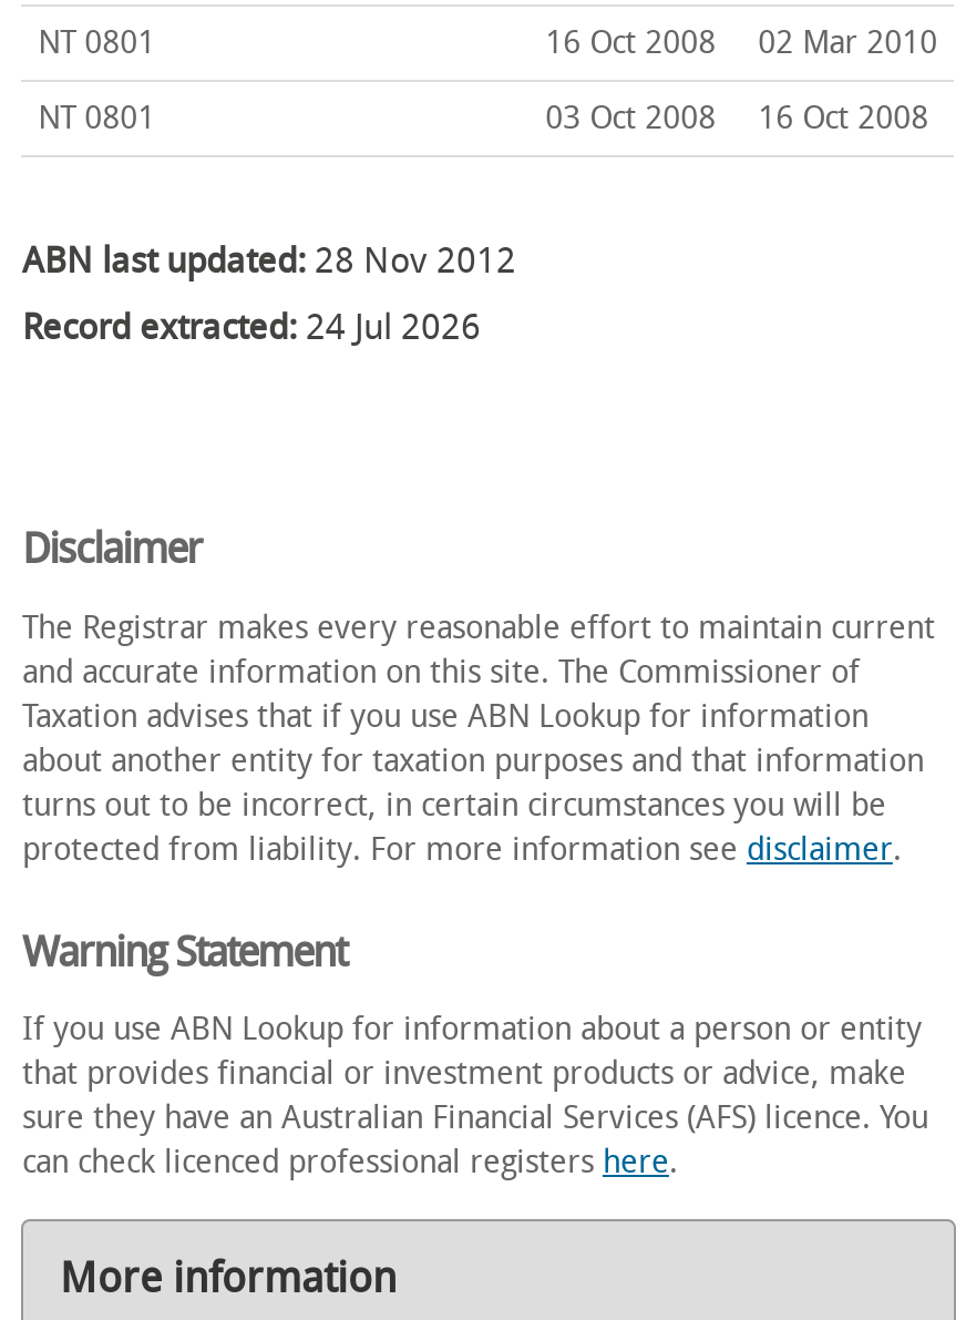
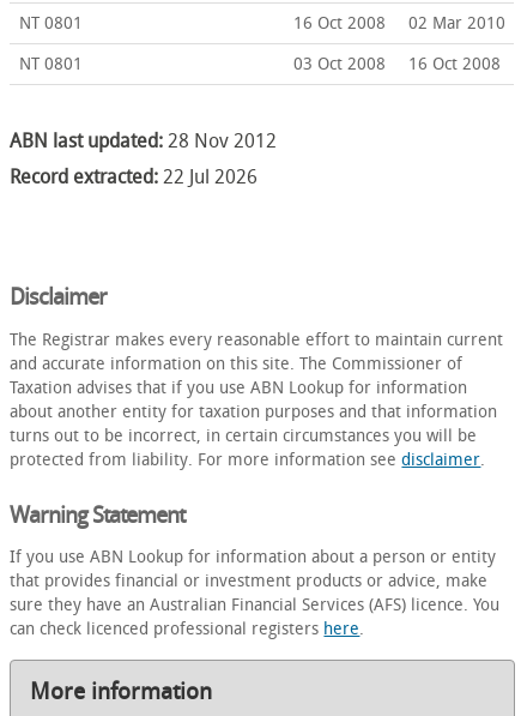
[22,306,481,348] Record extracted: 24 Jul 2026 -> [10,165,258,188] Record extracted: 22 Jul 2026

